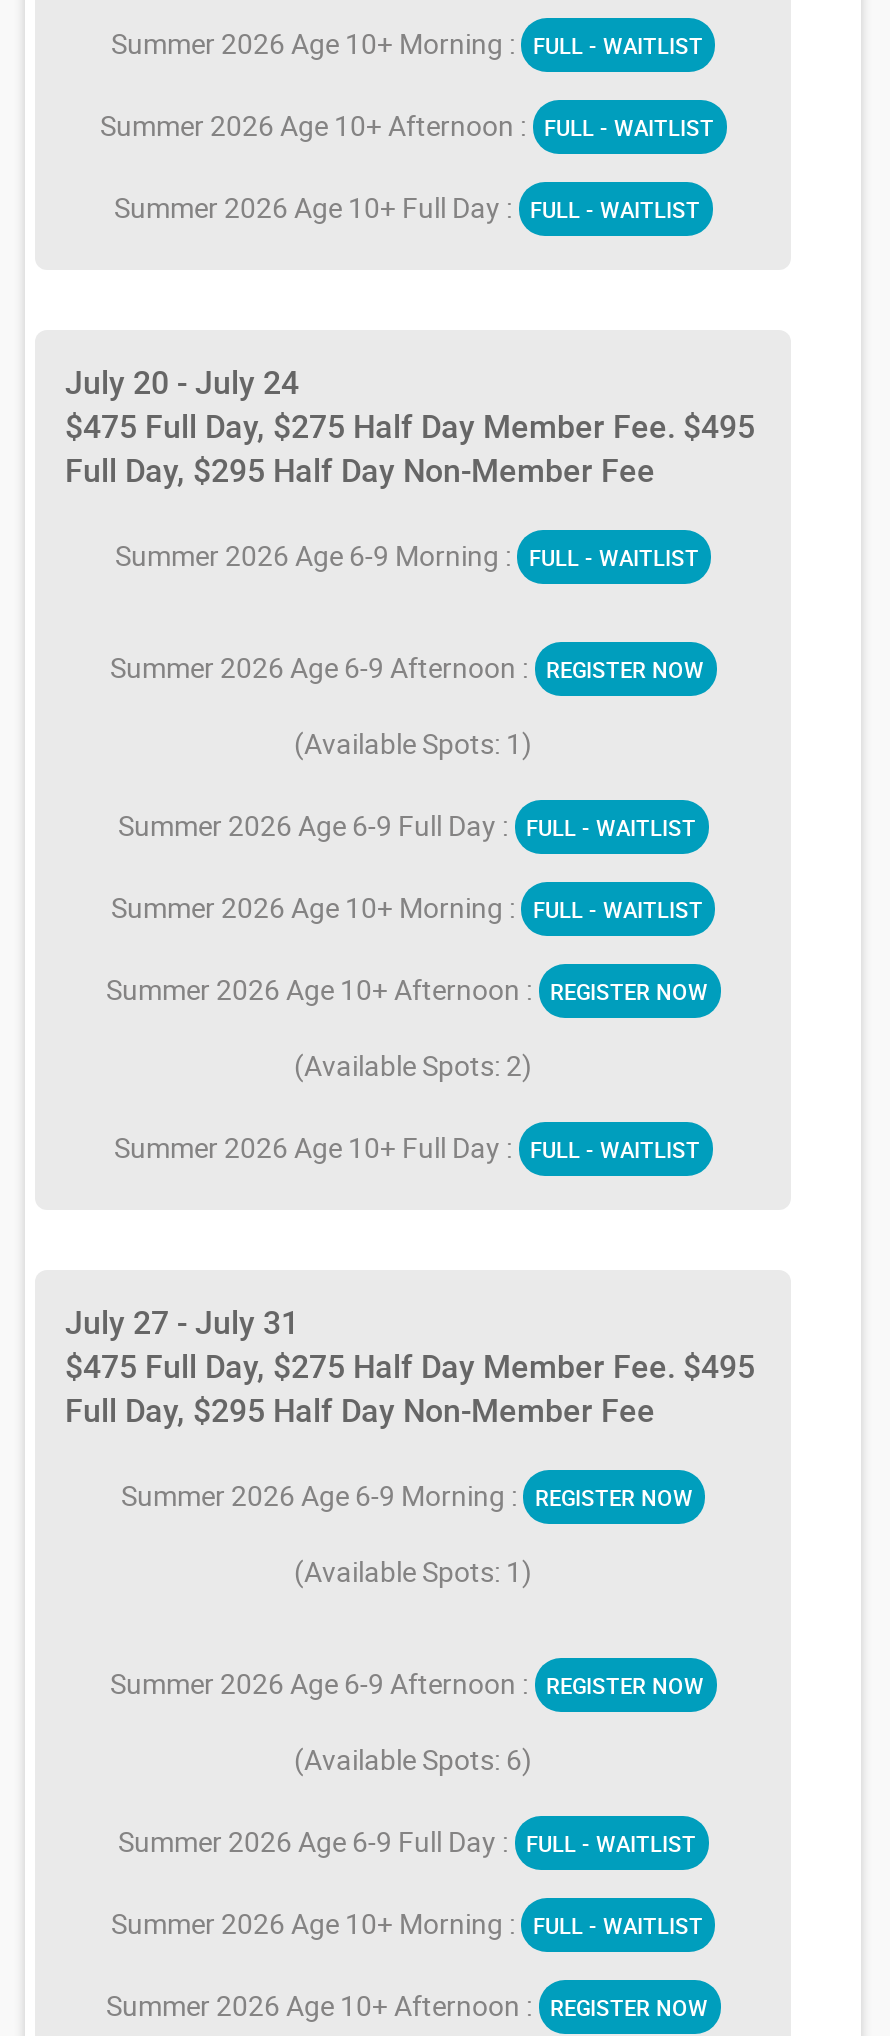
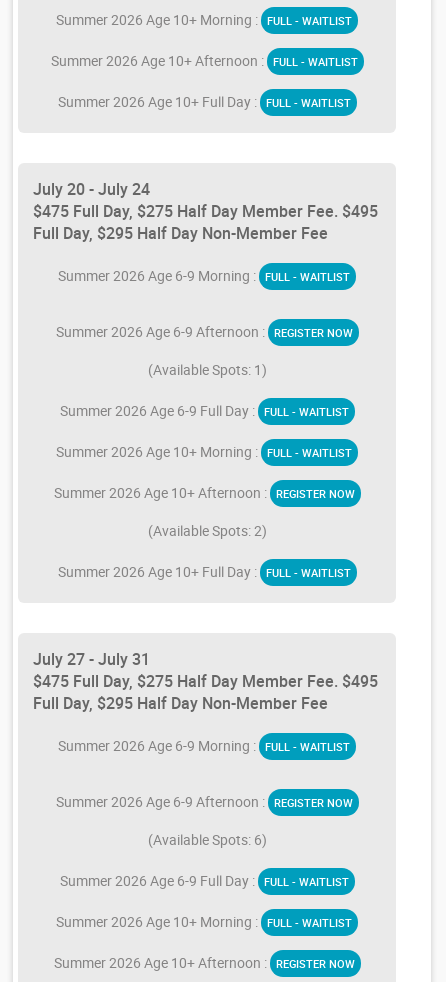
[121,1476,693,1590] Summer 2026 Age 6-9 Morning : REGISTER NOW | (Available Spots: 1) -> [58,736,350,755] Summer 2026 Age 6-9 Morning : FULL - WAITLIST

